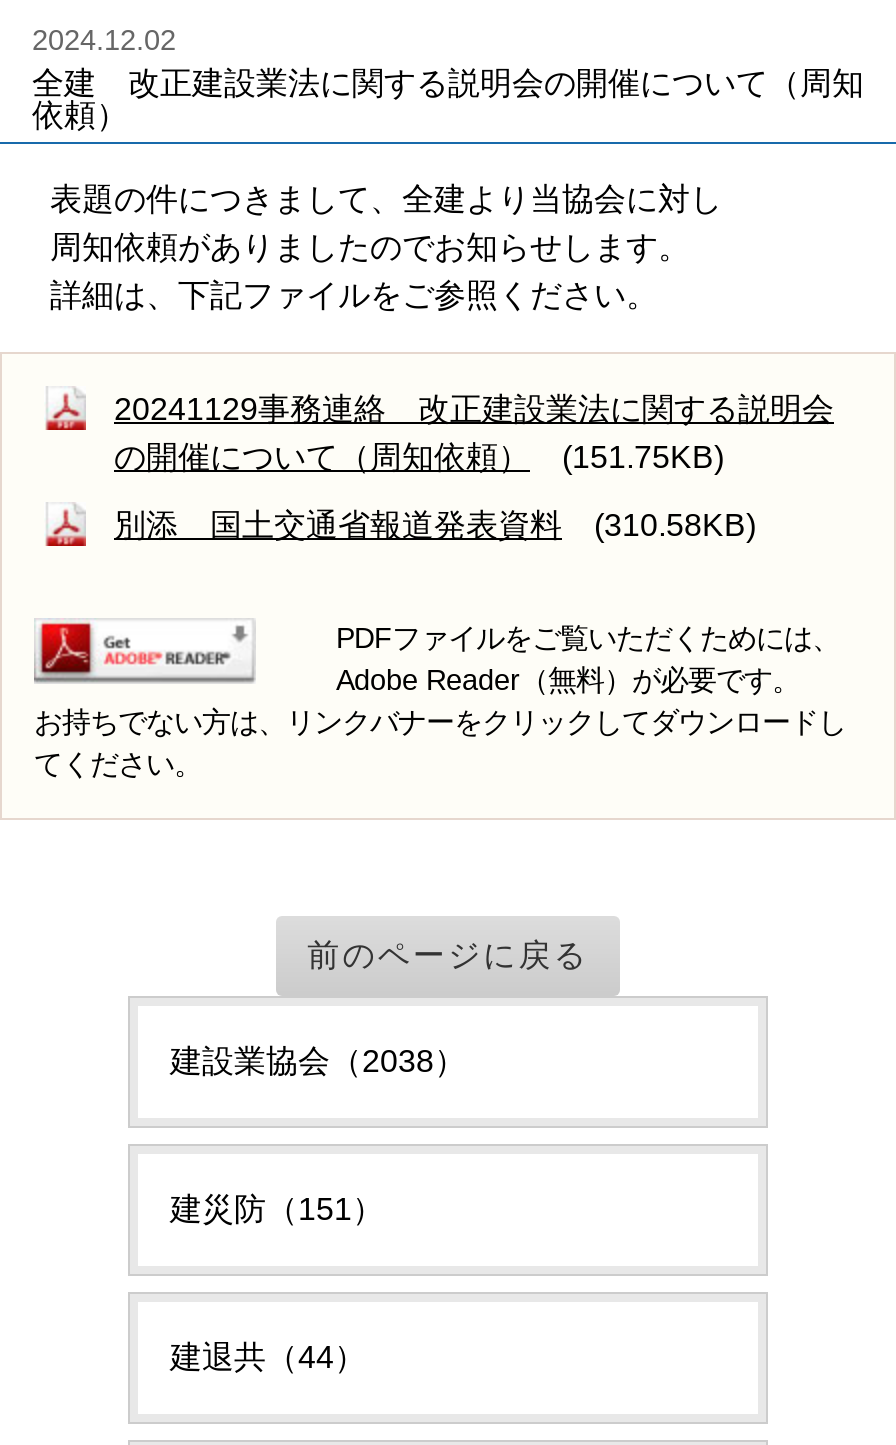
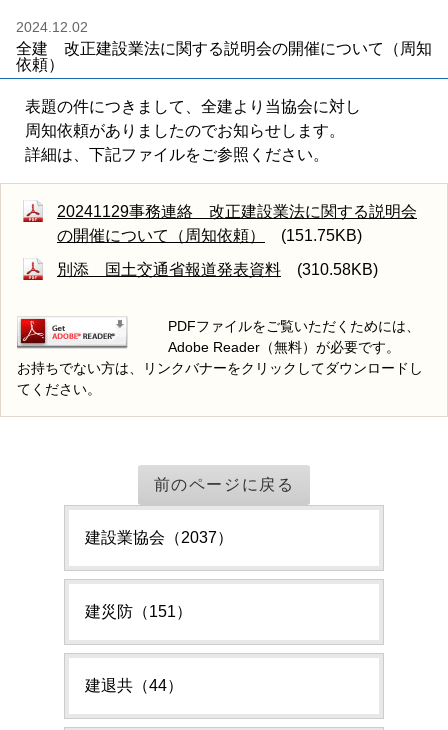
[170,1044,466,1078] 建設業協会（2038） -> [85,529,233,546] 建設業協会（2037）

